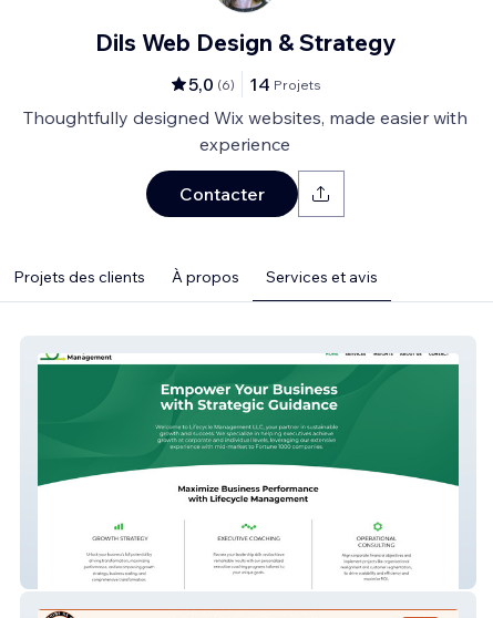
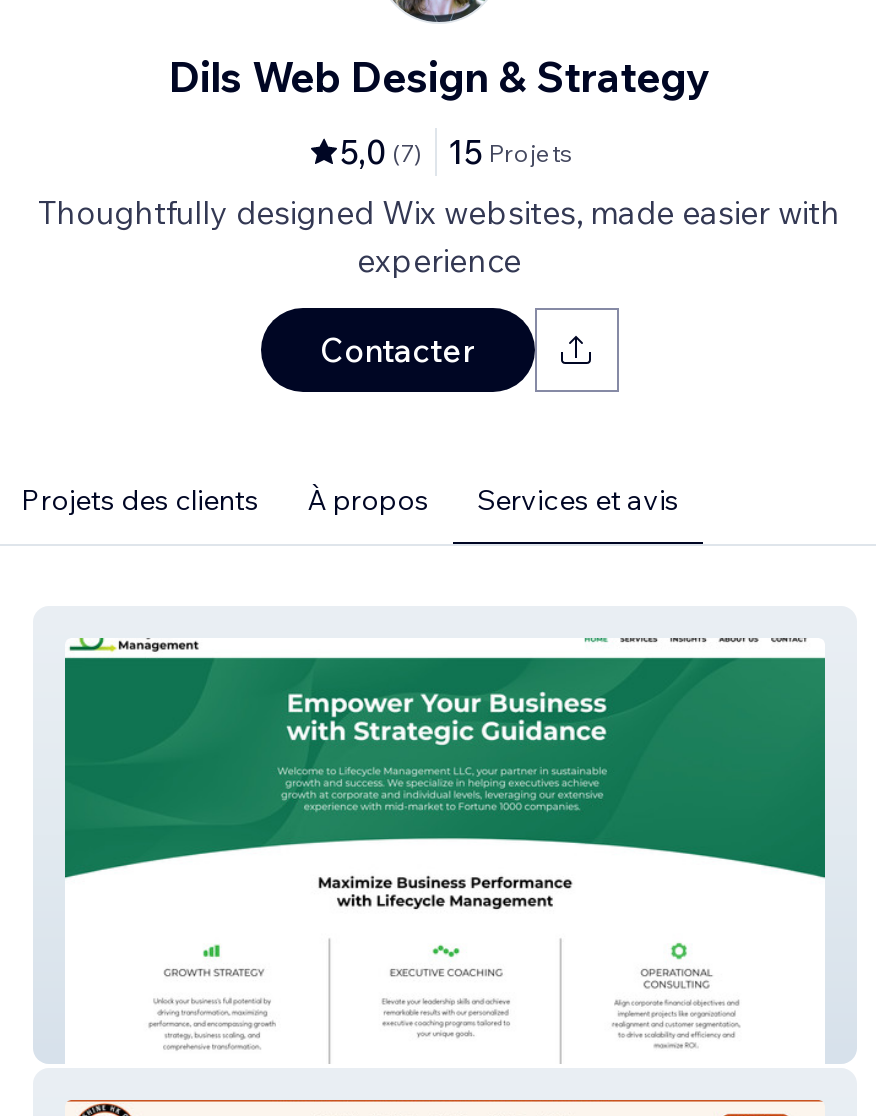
[188,73,235,95] 5,0 (6) -> [340,132,422,172] 5,0 (7)
[249,73,321,95] 14 Projets -> [448,132,574,172] 15 Projets

